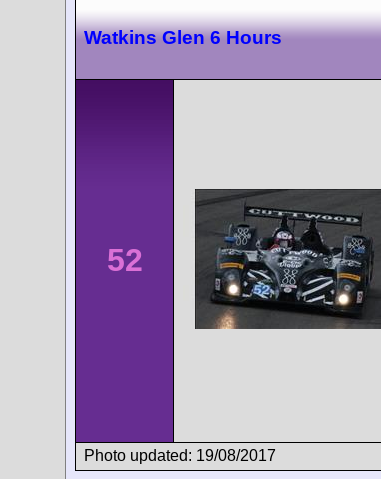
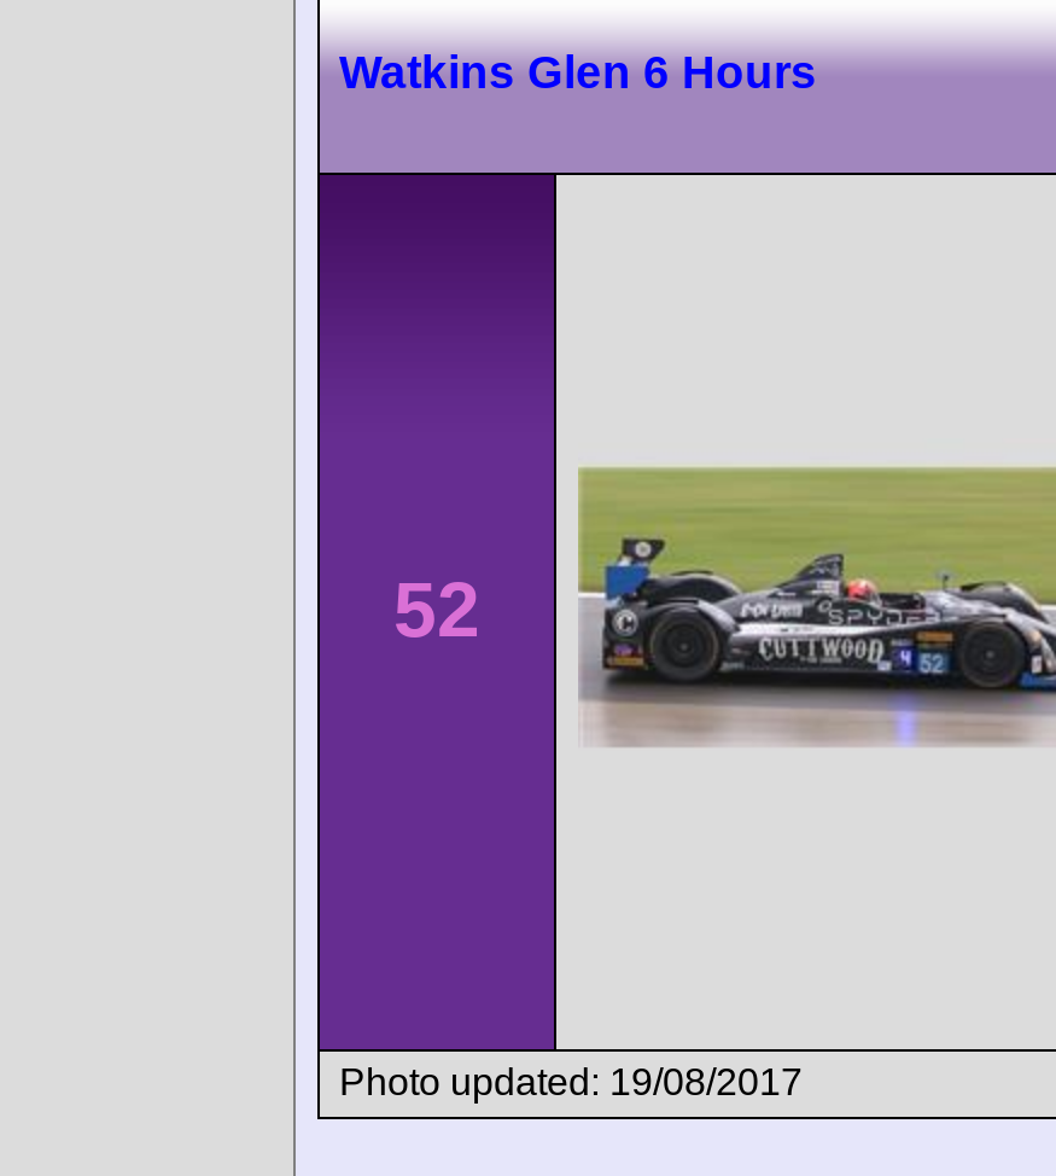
[183,188,378,330] [image] -> [576,438,1049,776] [image]

